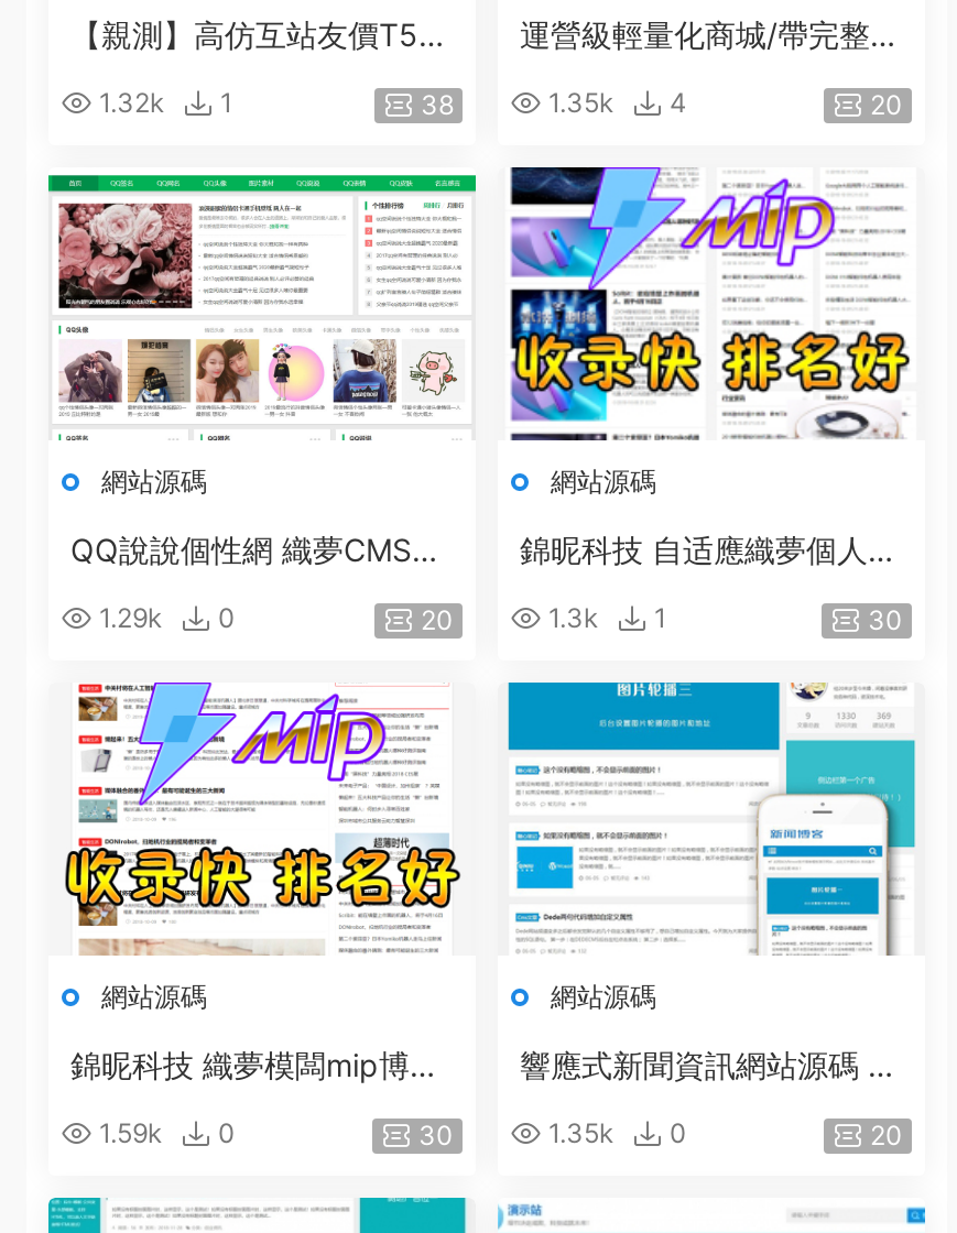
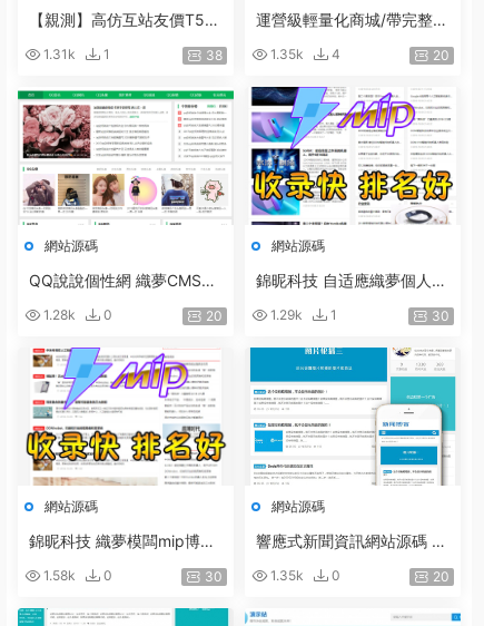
[93,85,233,118] 1.32k 1 -> [40,45,110,62] 1.31k 1
[93,601,236,634] 1.29k 0 -> [40,306,112,323] 1.28k 0
[542,601,667,634] 1.3k 1 -> [267,306,337,323] 1.29k 1
[93,1116,236,1149] 1.59k 0 -> [40,567,112,583] 1.58k 0

